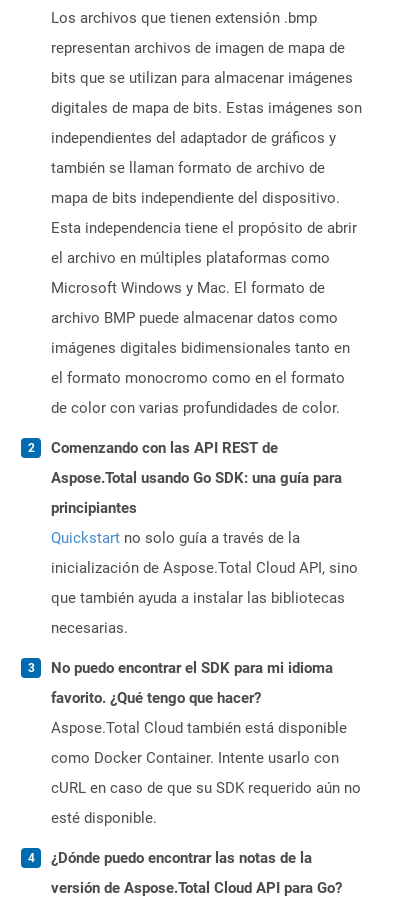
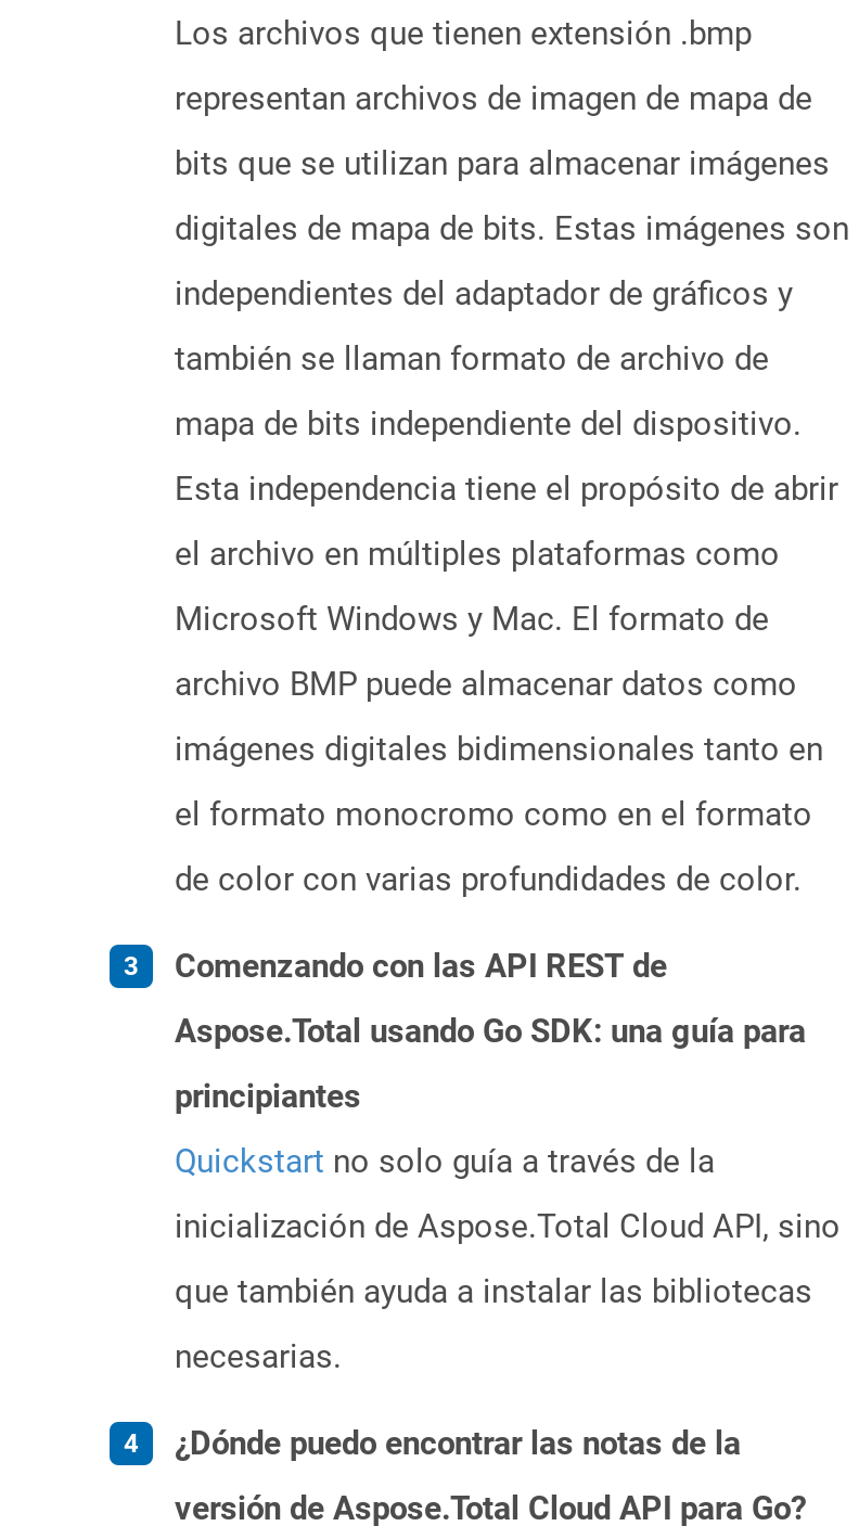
[51,659,361,827] No puedo encontrar el SDK para mi idioma | favorito. ¿Qué tengo que hacer? | Aspose.Total Cloud también está disponible | como Docker Container. Intente usarlo con | cURL en caso de que su SDK requerido aún no | esté disponible. -> none

